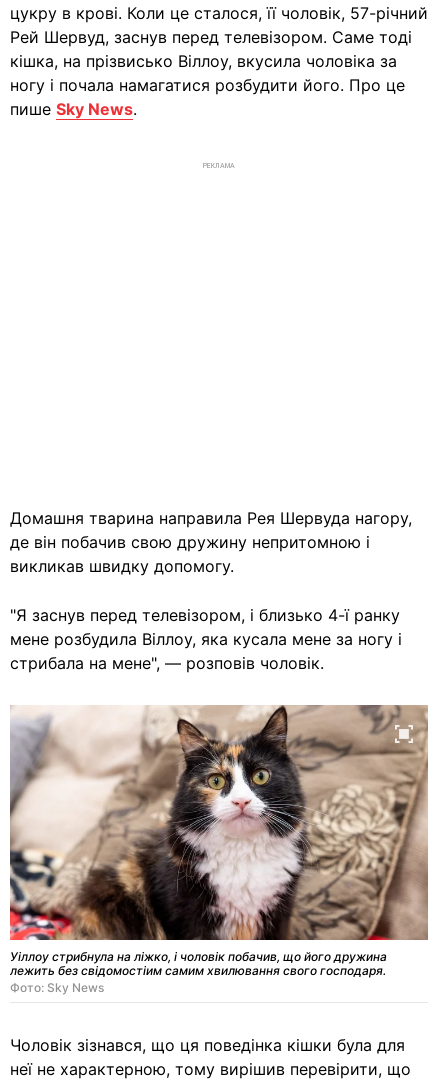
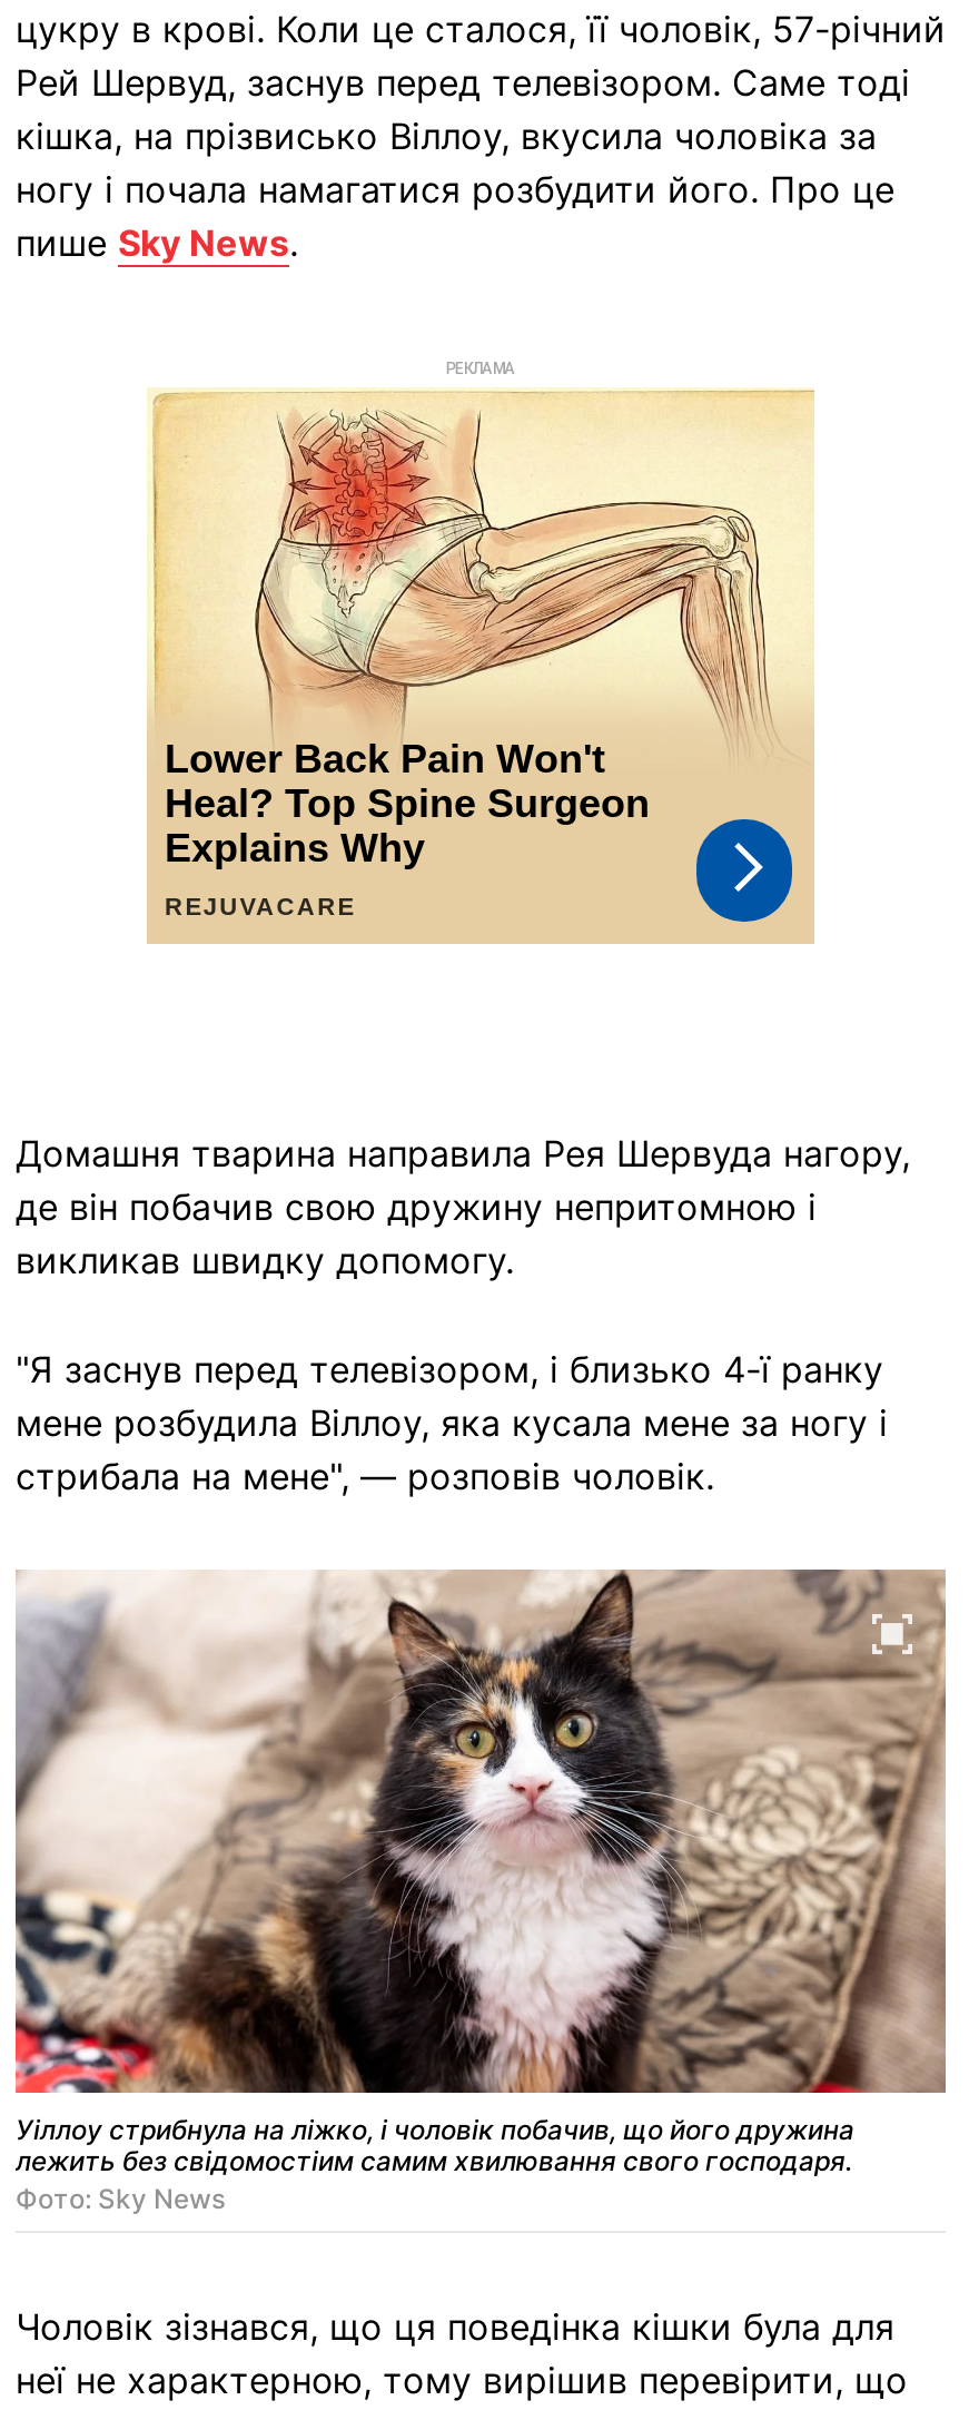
none -> [147,387,817,944] [image]

